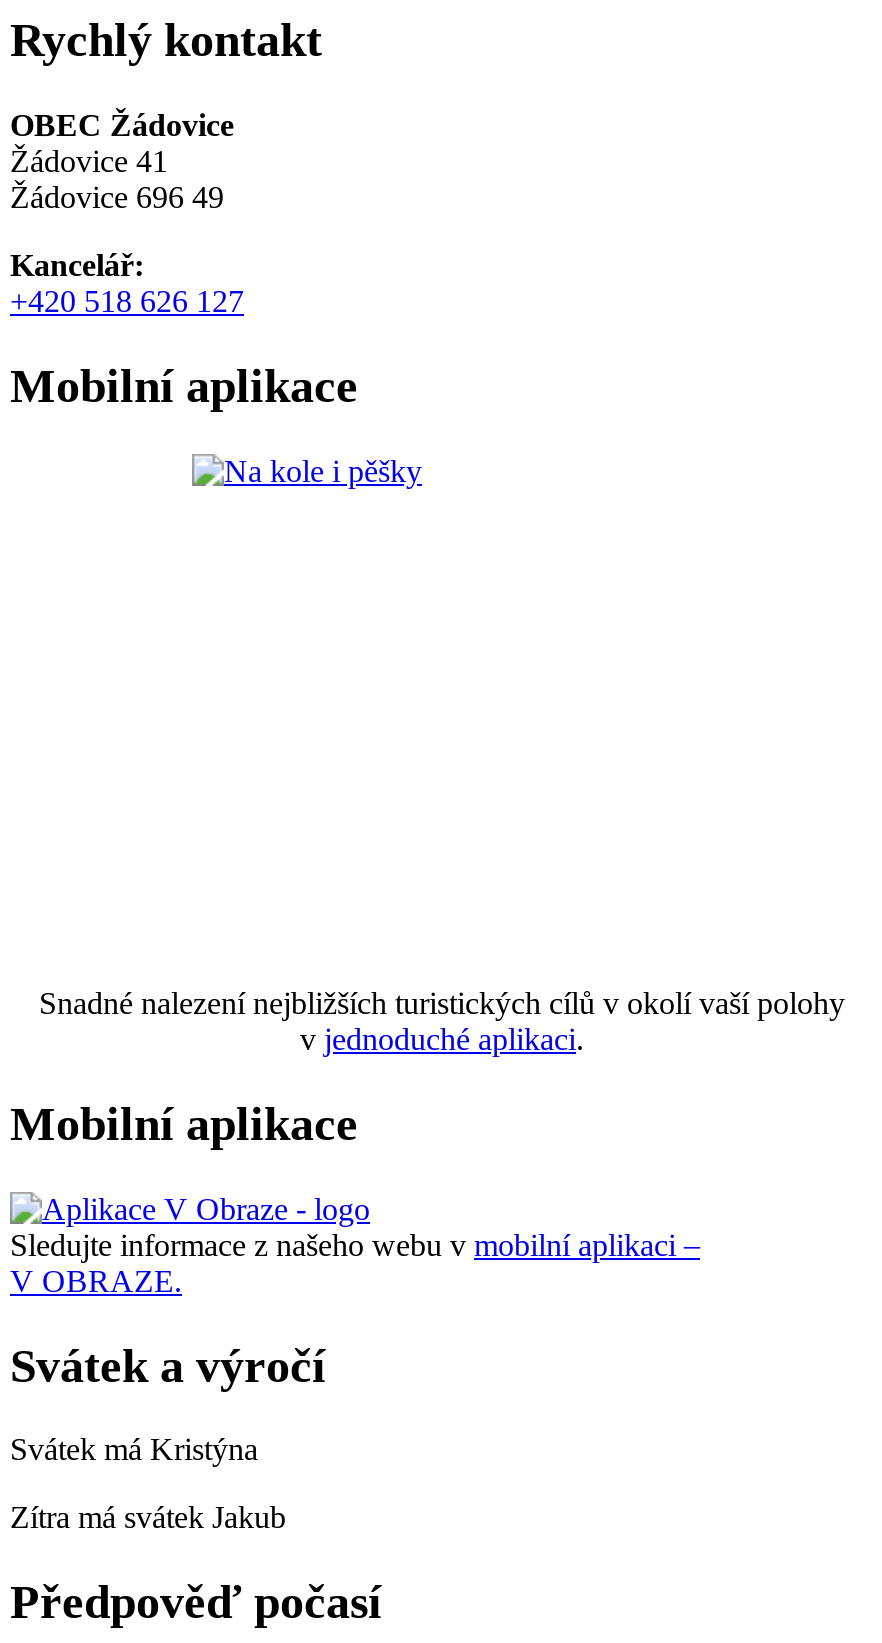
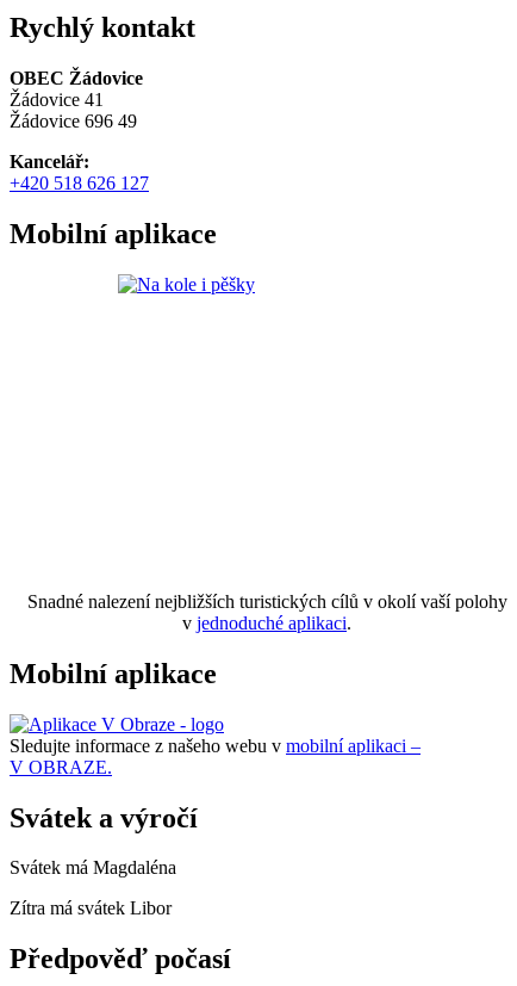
[10,1433,258,1467] Svátek má Kristýna -> [10,858,176,878] Svátek má Magdaléna
[10,1501,286,1535] Zítra má svátek Jakub -> [10,898,172,919] Zítra má svátek Libor

